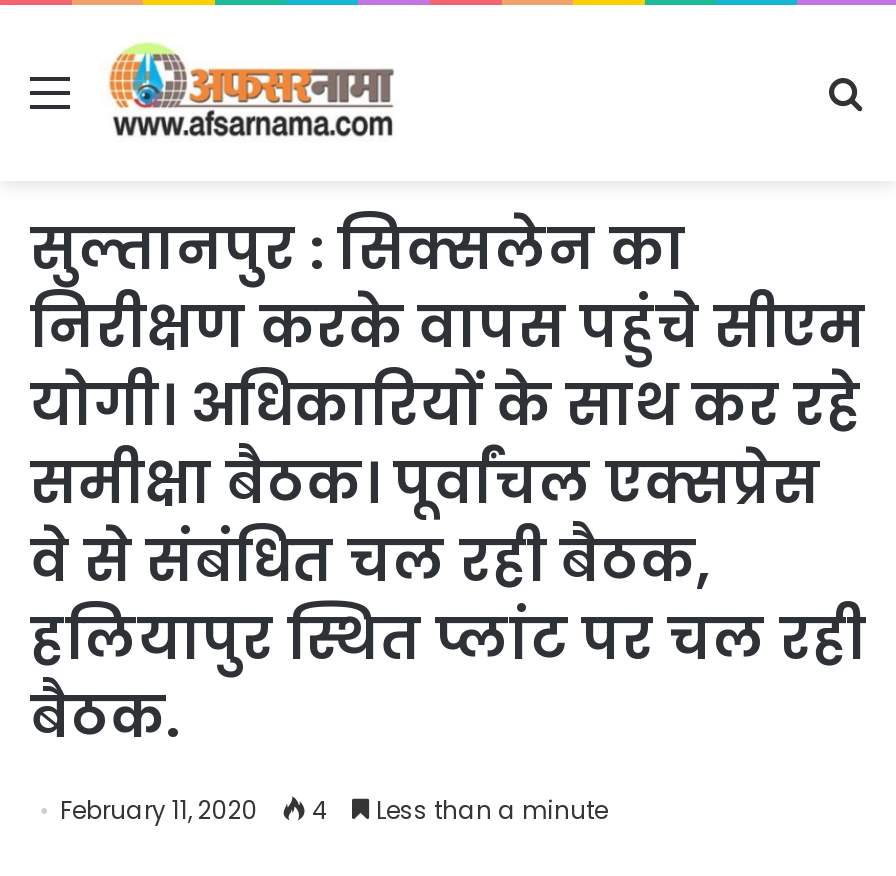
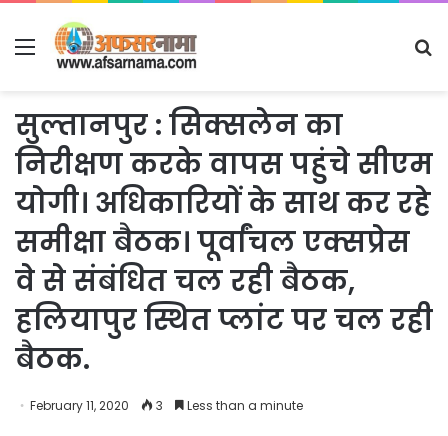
[60,793,608,827] February 11, 2020 4 Less than a minute -> [30,397,303,414] February 11, 2020 3 Less than a minute

